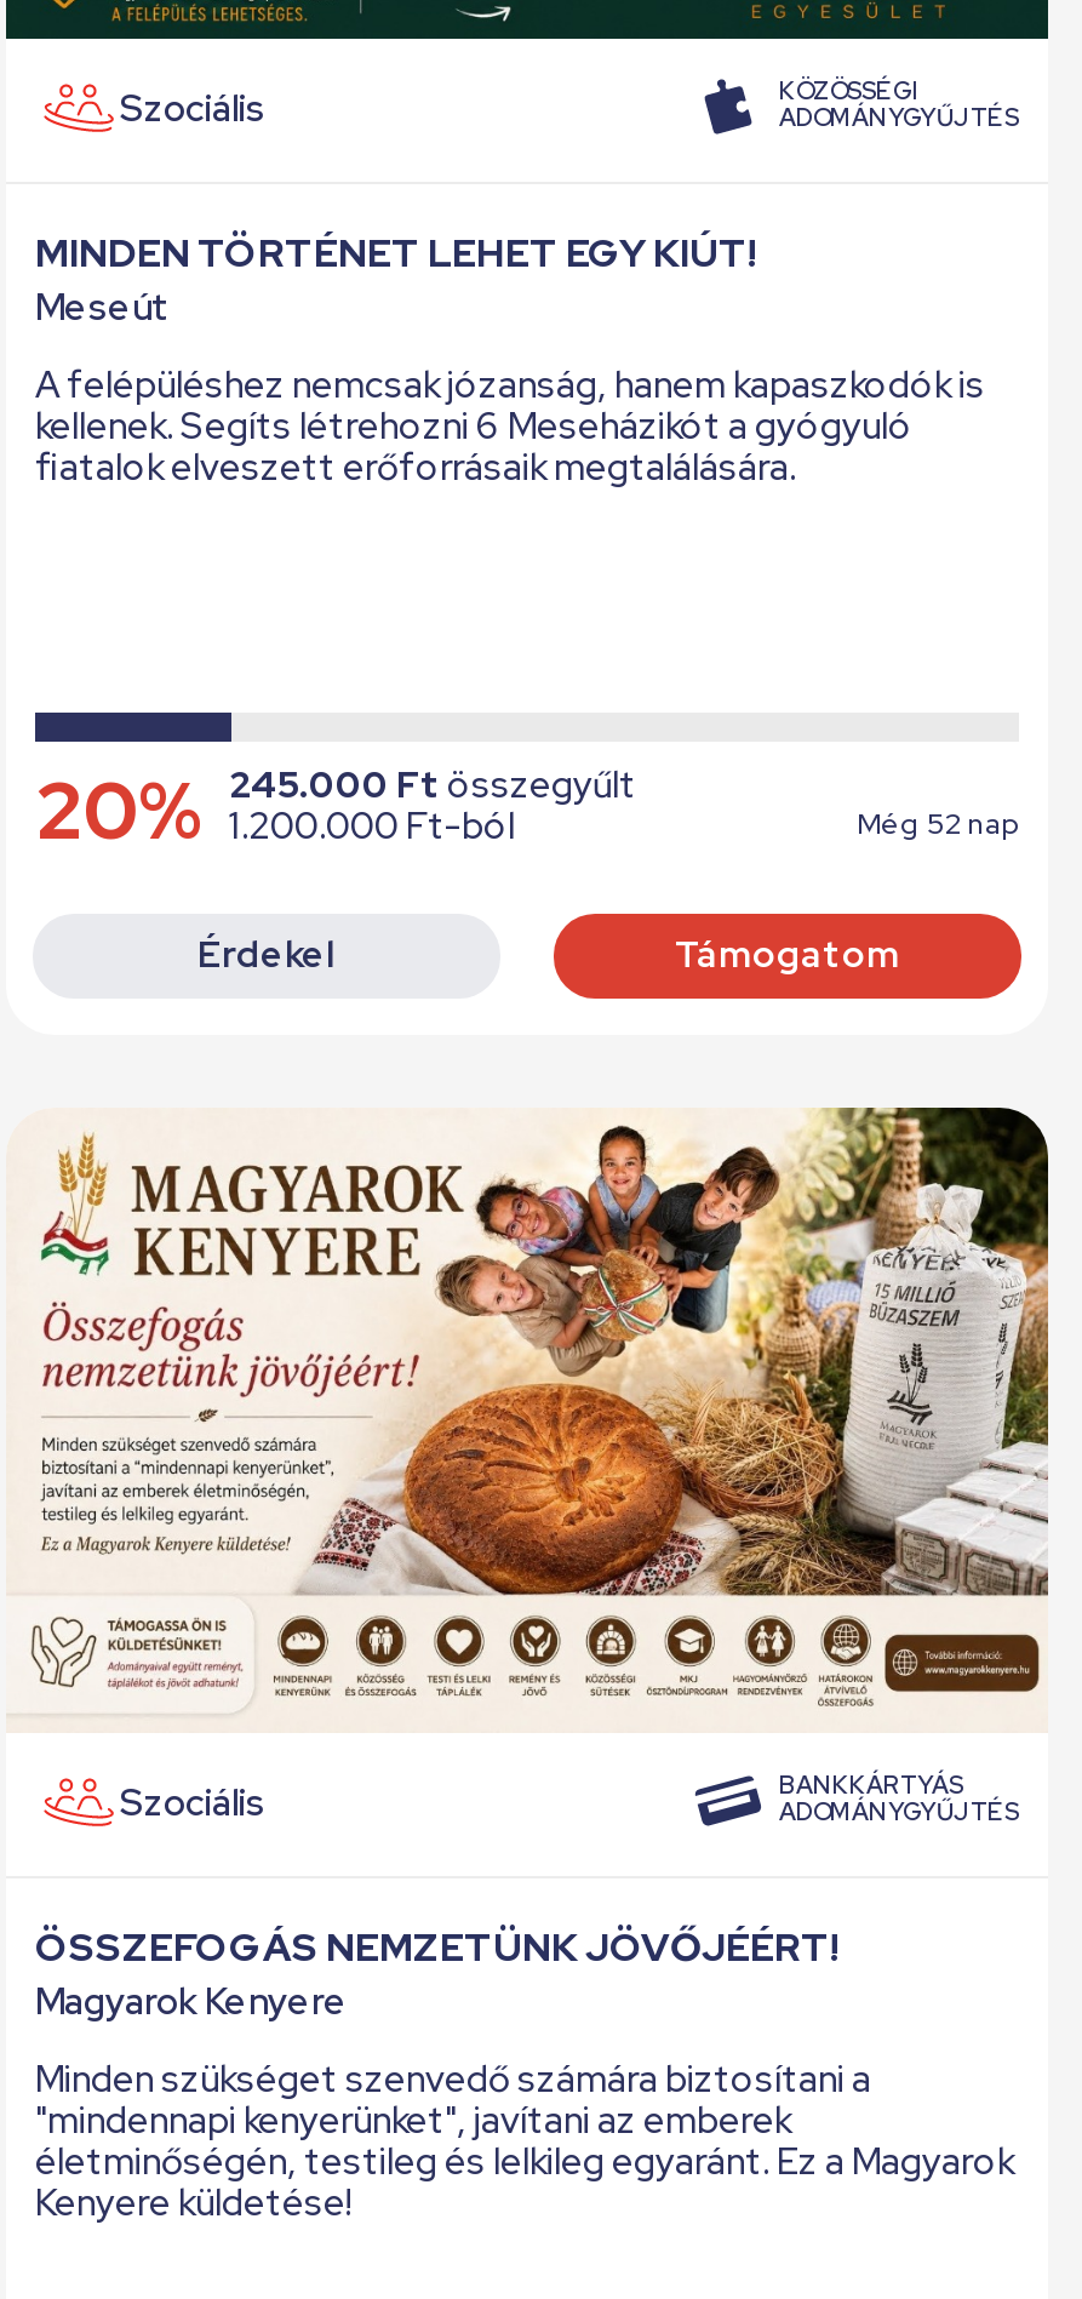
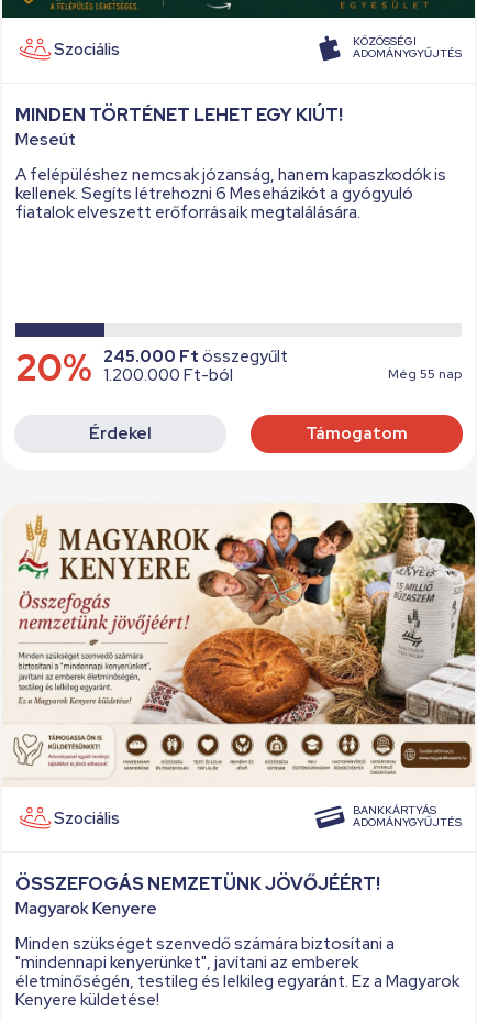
[857,805,1019,844] Még 52 nap -> [388,365,462,383] Még 55 nap

